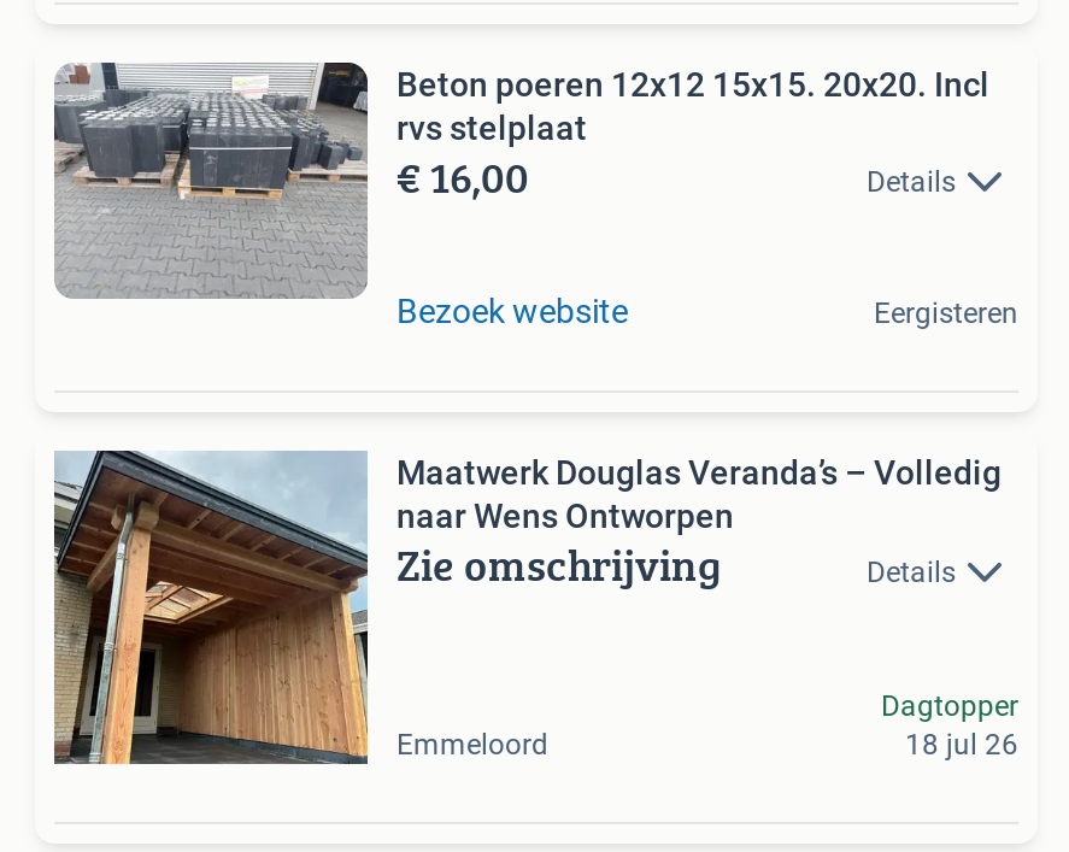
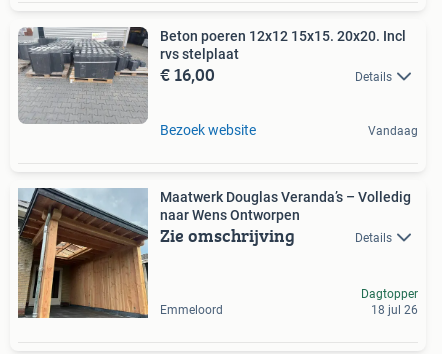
[874,298,1018,331] Eergisteren -> [368,124,418,138] Vandaag

